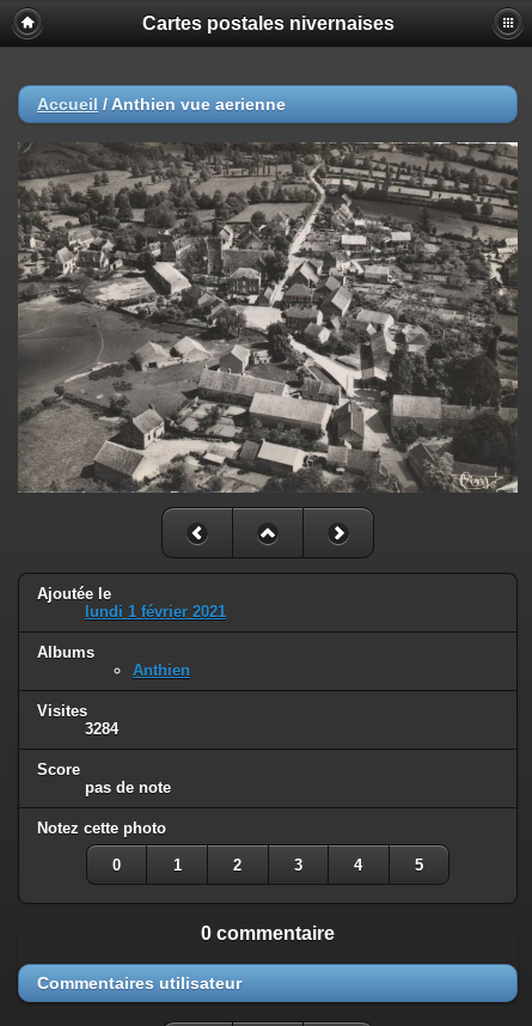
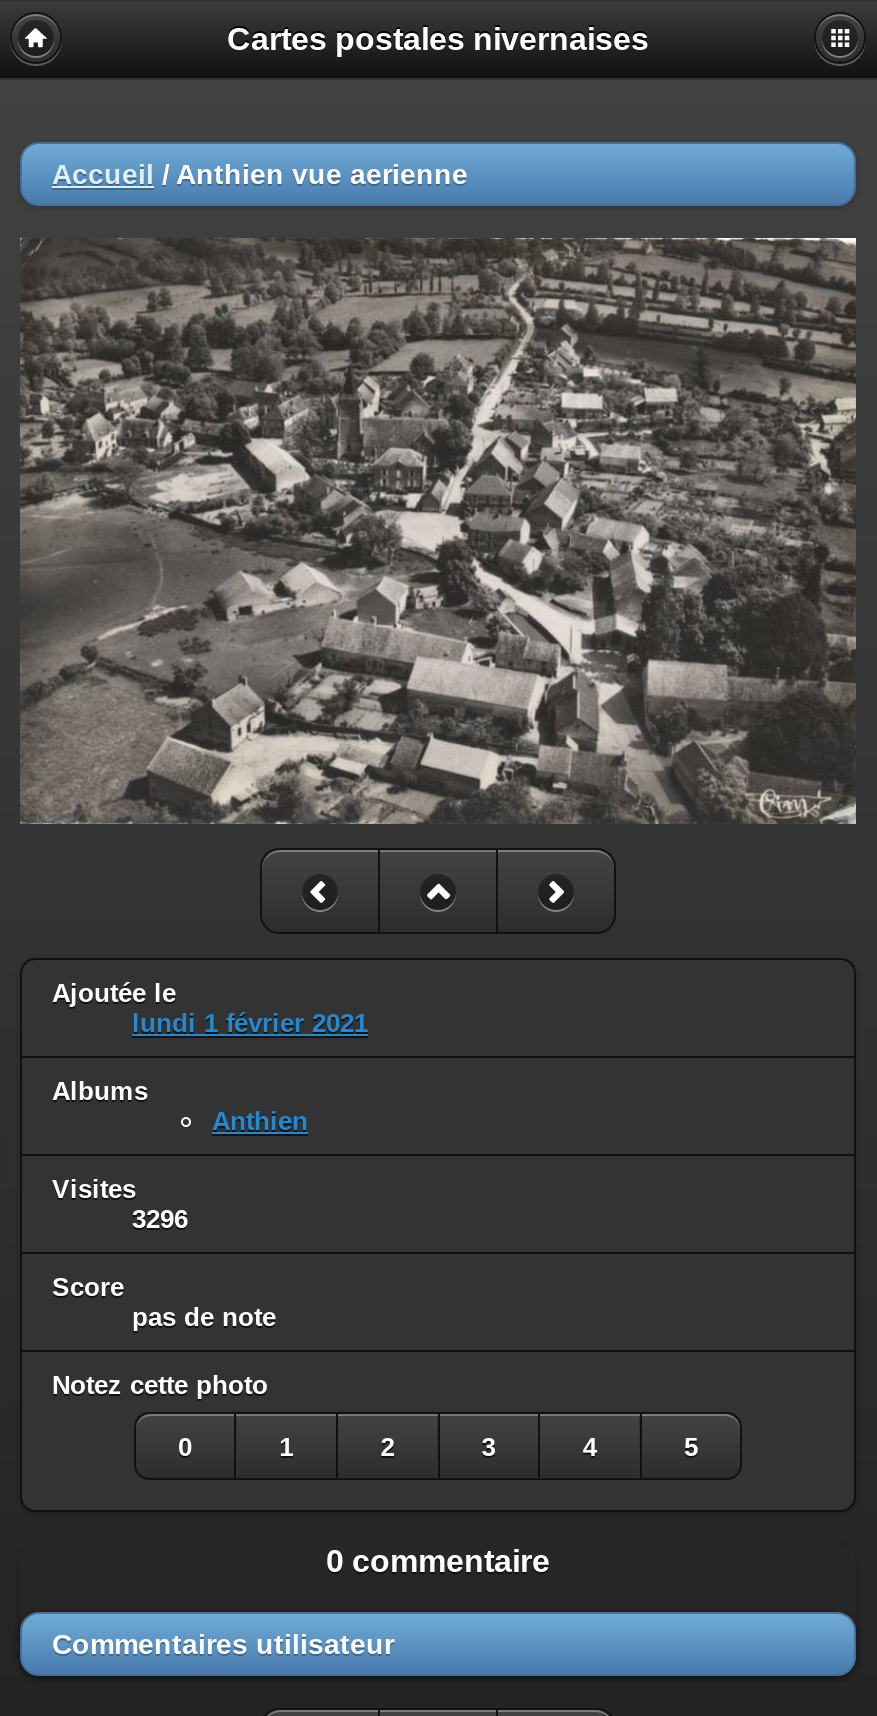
[85,720,118,738] 3284 -> [132,1204,188,1234] 3296

